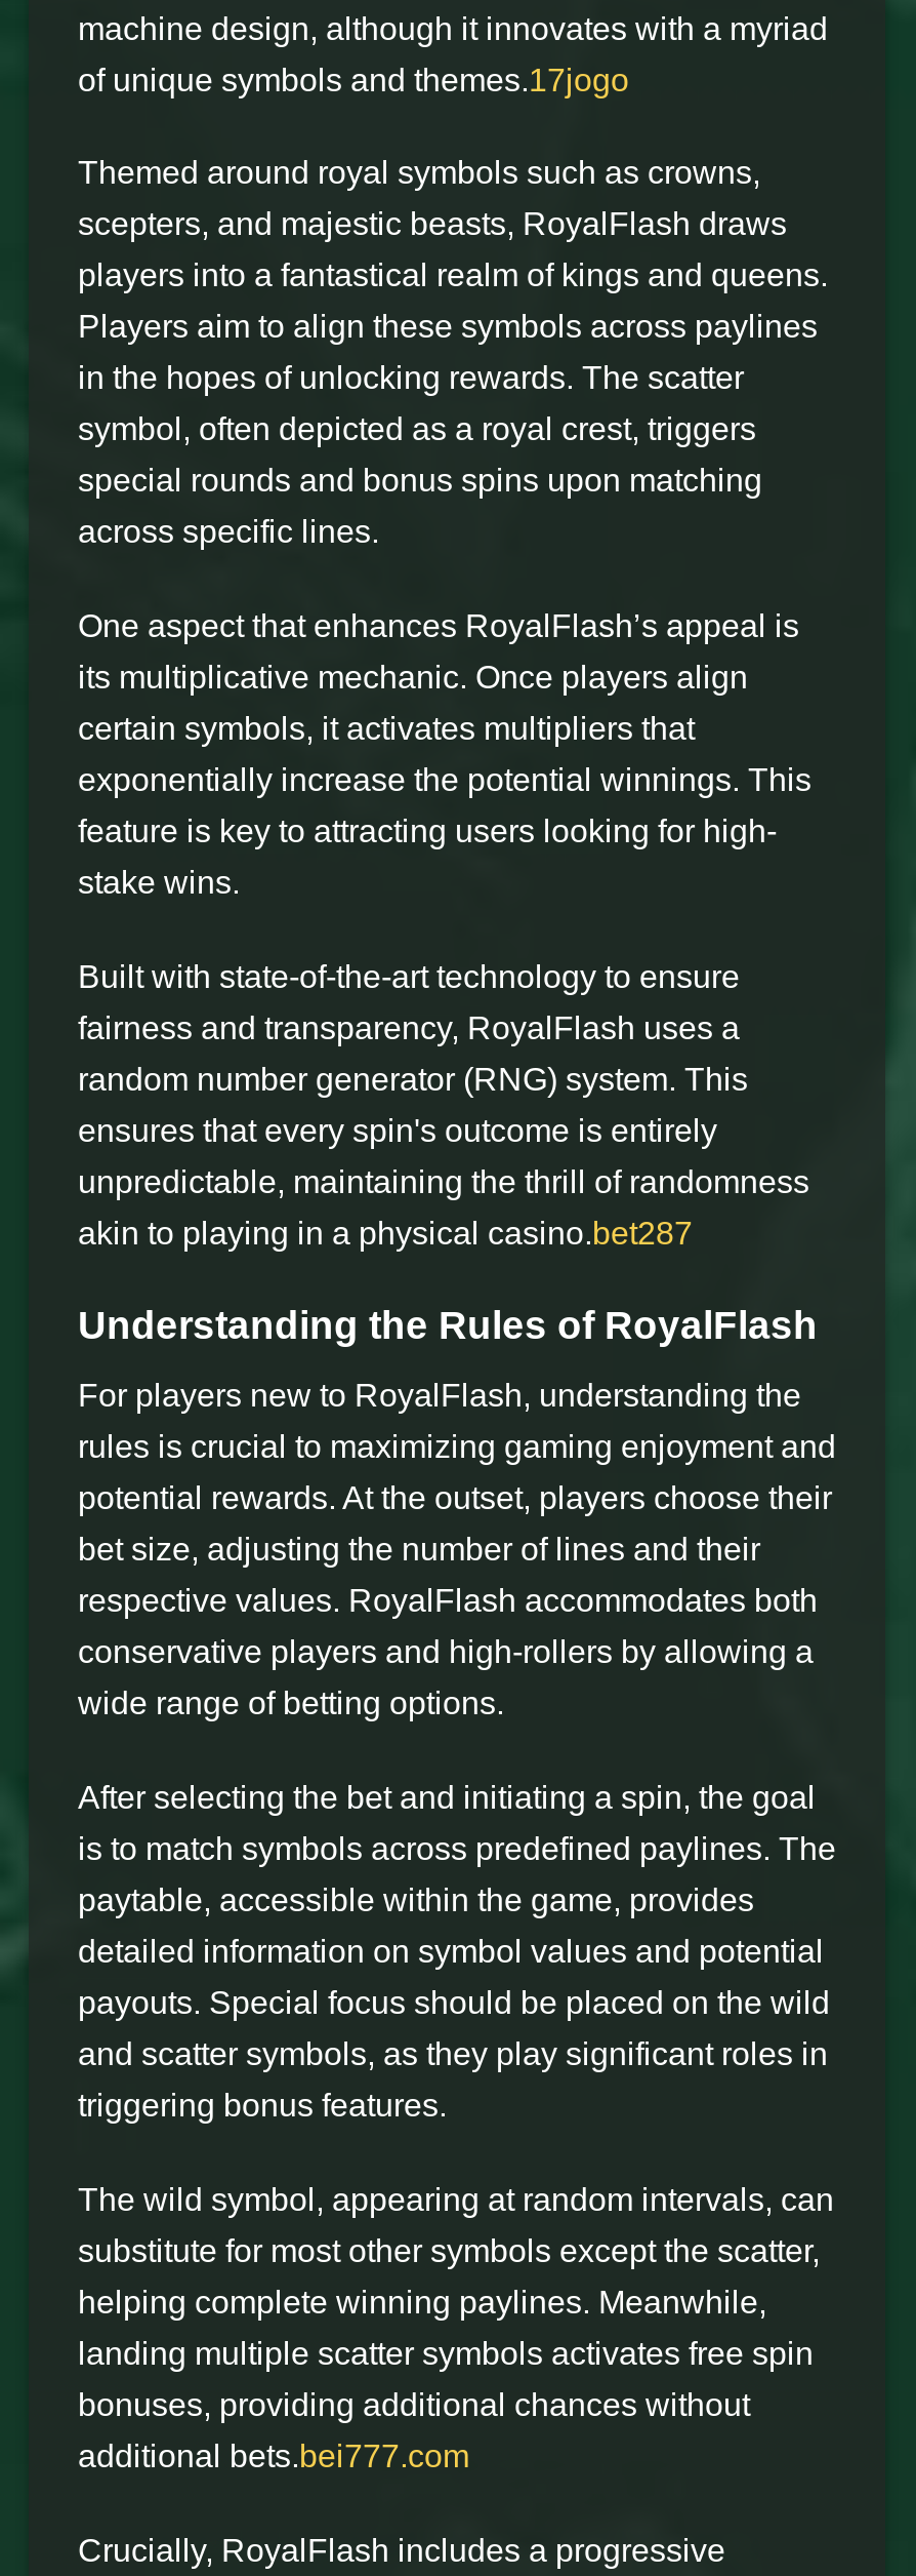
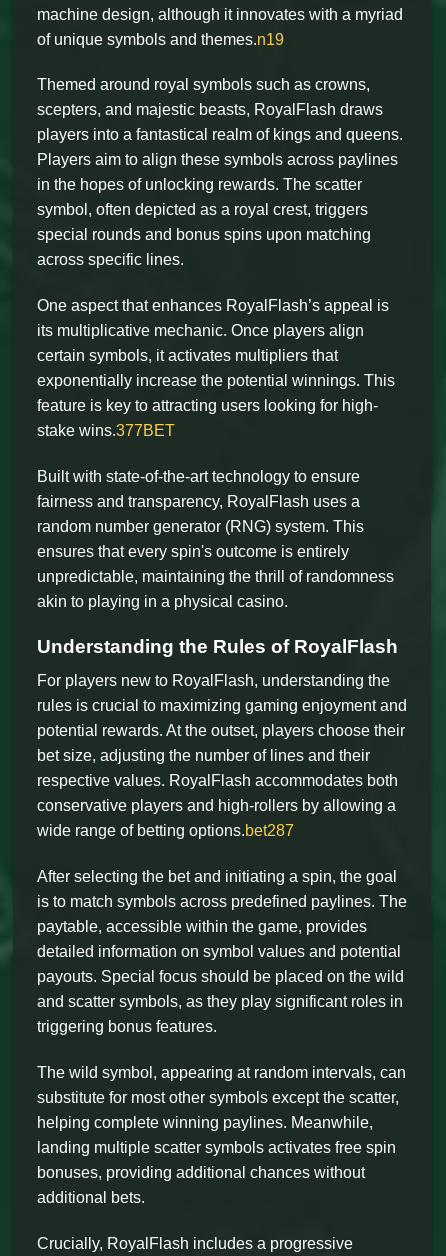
[78,62,629,97] of unique symbols and themes.17jogo -> [37,31,284,48] of unique symbols and themes.n19
[78,865,240,900] stake wins. -> [37,422,175,439] stake wins.377BET
[78,1216,693,1251] akin to playing in a physical casino.bet287 -> [37,593,288,610] akin to playing in a physical casino.
[78,1686,504,1721] wide range of betting options. -> [37,822,294,839] wide range of betting options.bet287
[78,2438,469,2473] additional bets.bei777.com -> [37,1189,145,1206] additional bets.

